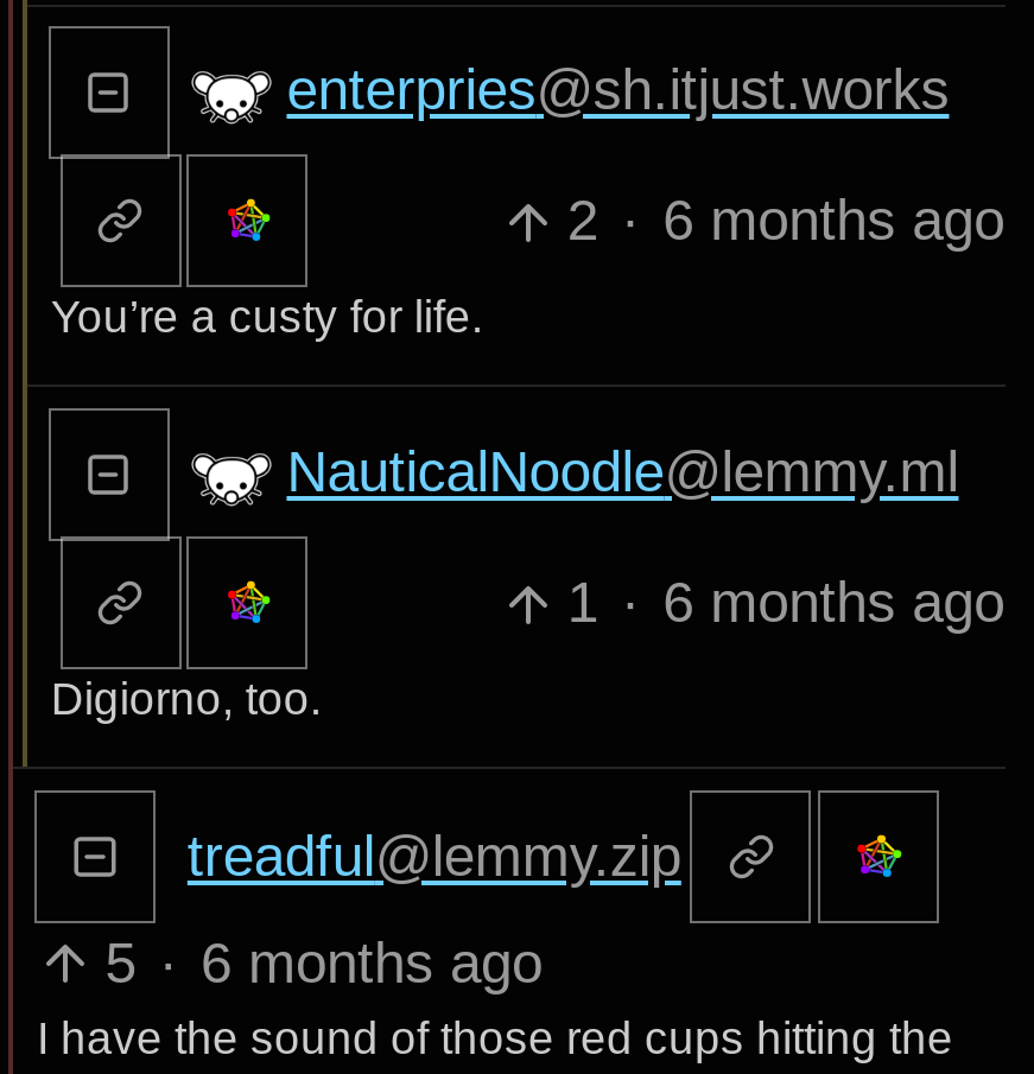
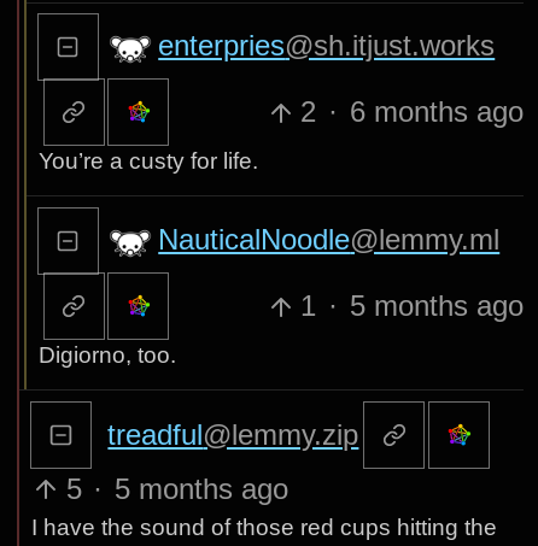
[567,569,1005,633] 1 · 6 months ago -> [301,289,523,322] 1 · 5 months ago
[105,930,543,994] 5 · 6 months ago -> [66,472,288,505] 5 · 5 months ago

